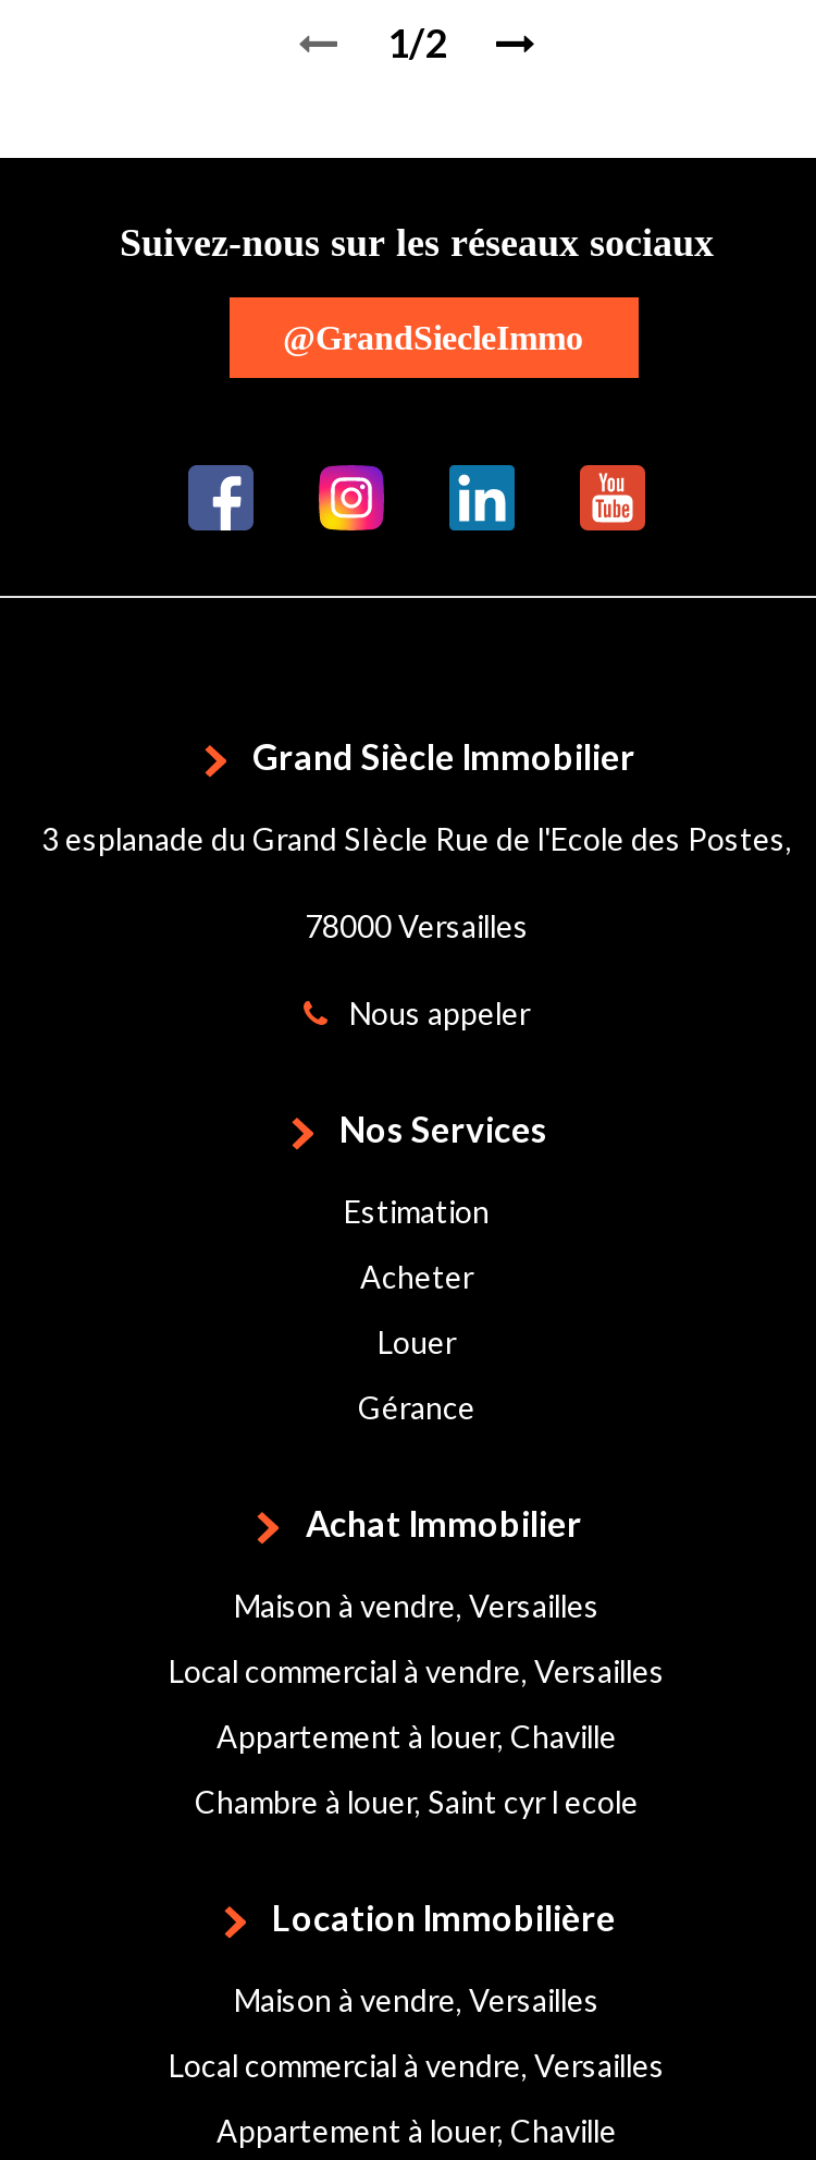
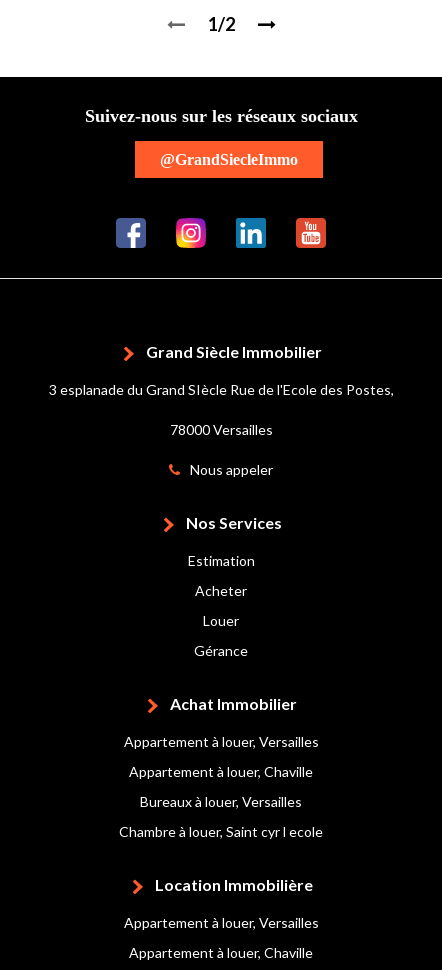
[169,1587,665,1689] Maison à vendre, Versailles | Local commercial à vendre, Versailles -> [123,733,318,750] Appartement à louer, Versailles
none -> [140,793,302,810] Bureaux à louer, Versailles
[169,1981,665,2083] Maison à vendre, Versailles | Local commercial à vendre, Versailles -> [123,914,318,931] Appartement à louer, Versailles

